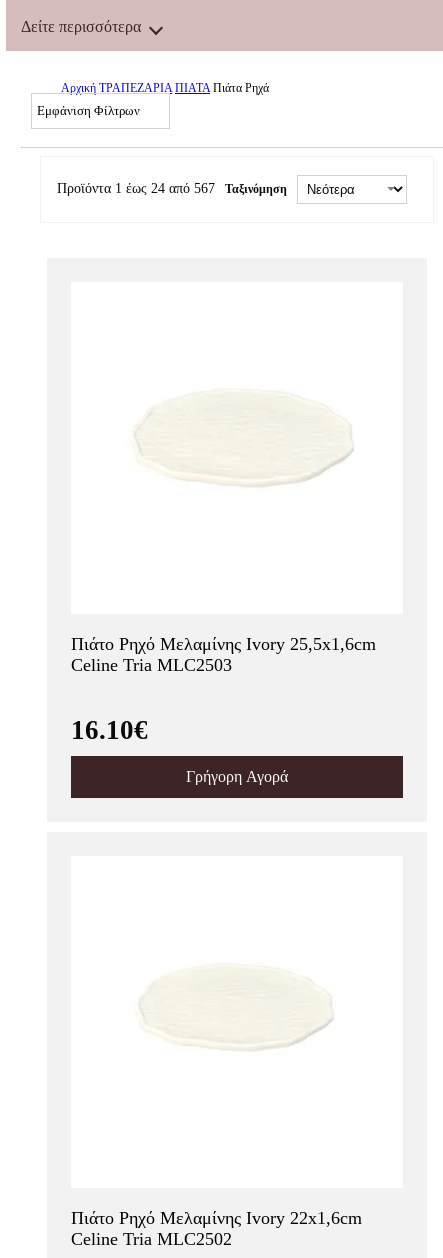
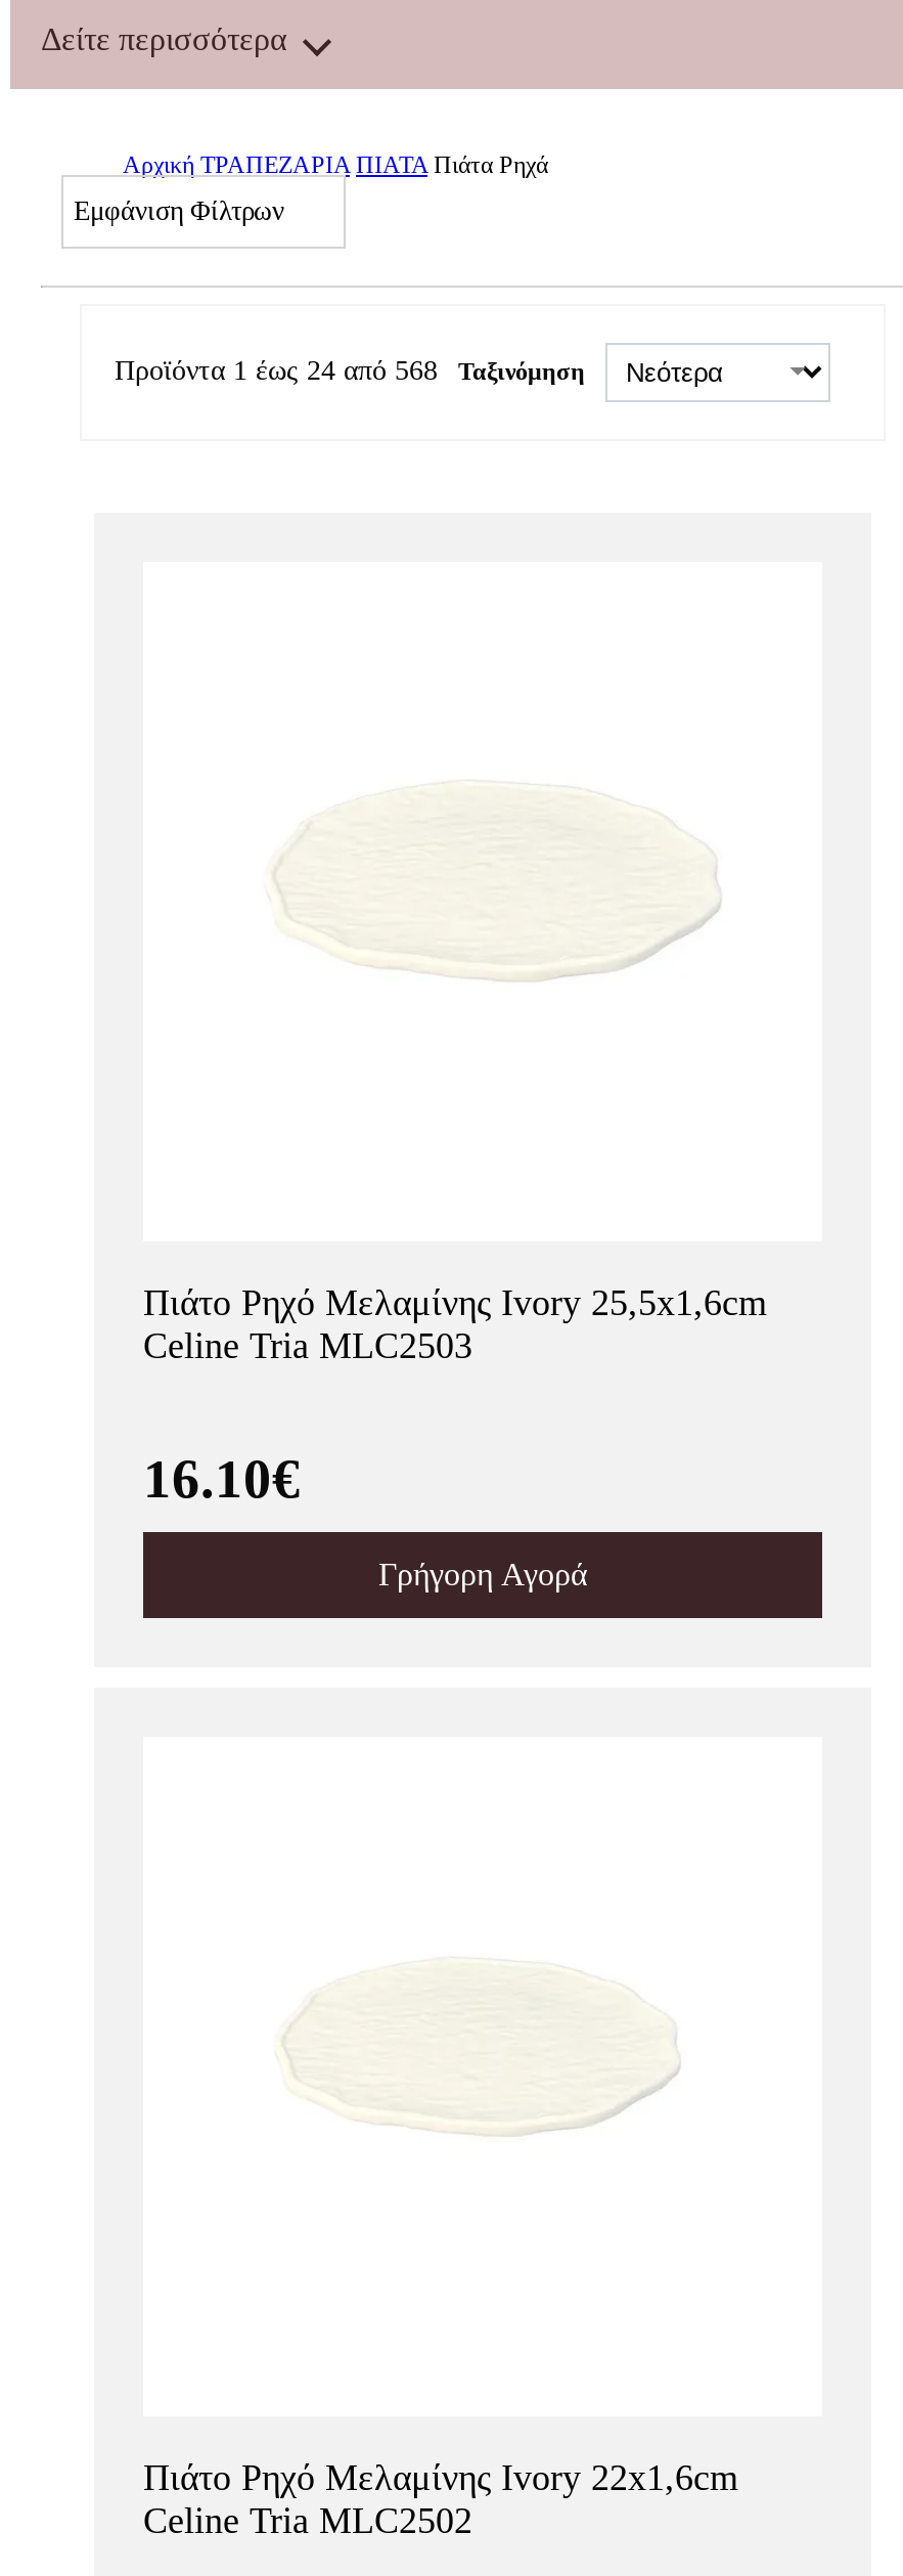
[57,181,215,196] Προϊόντα 1 έως 24 από 567 -> [115,356,438,387] Προϊόντα 1 έως 24 από 568

